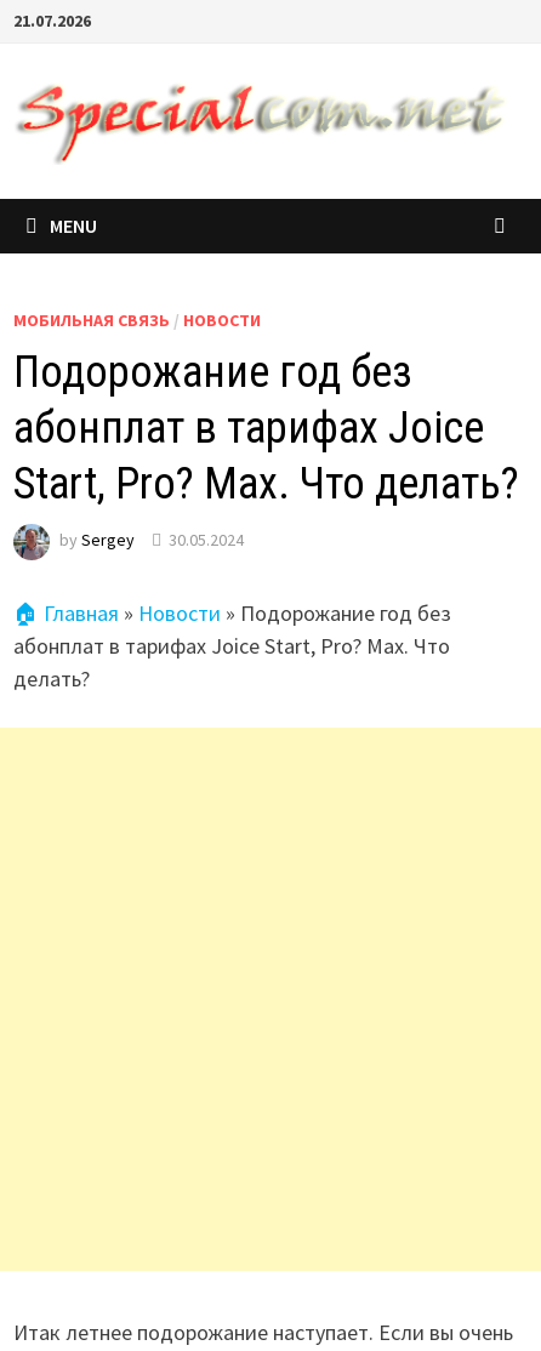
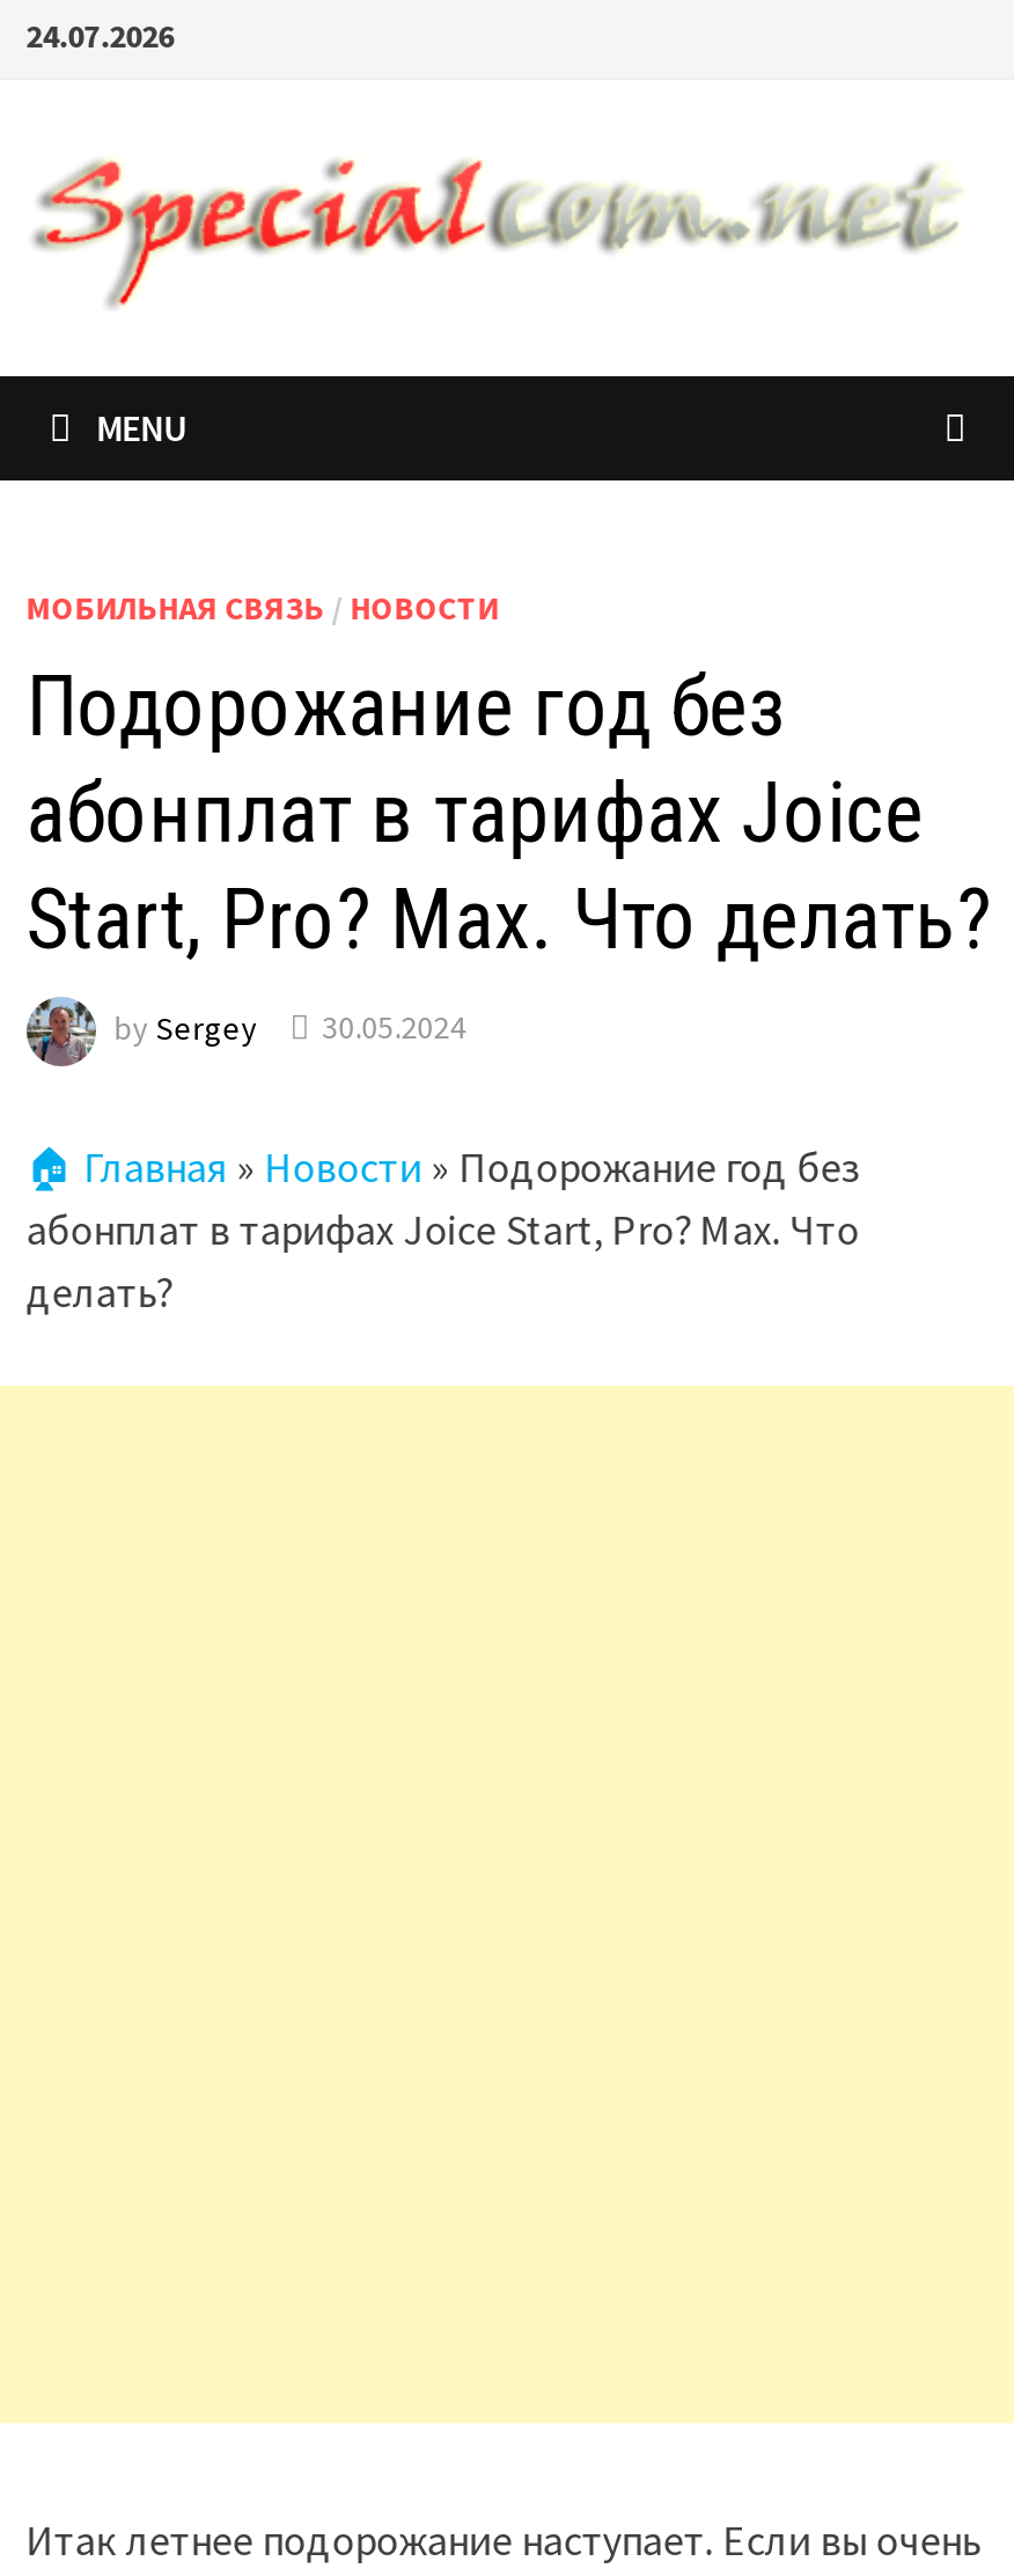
[13,10,91,32] 21.07.2026 -> [26,15,174,57] 24.07.2026

